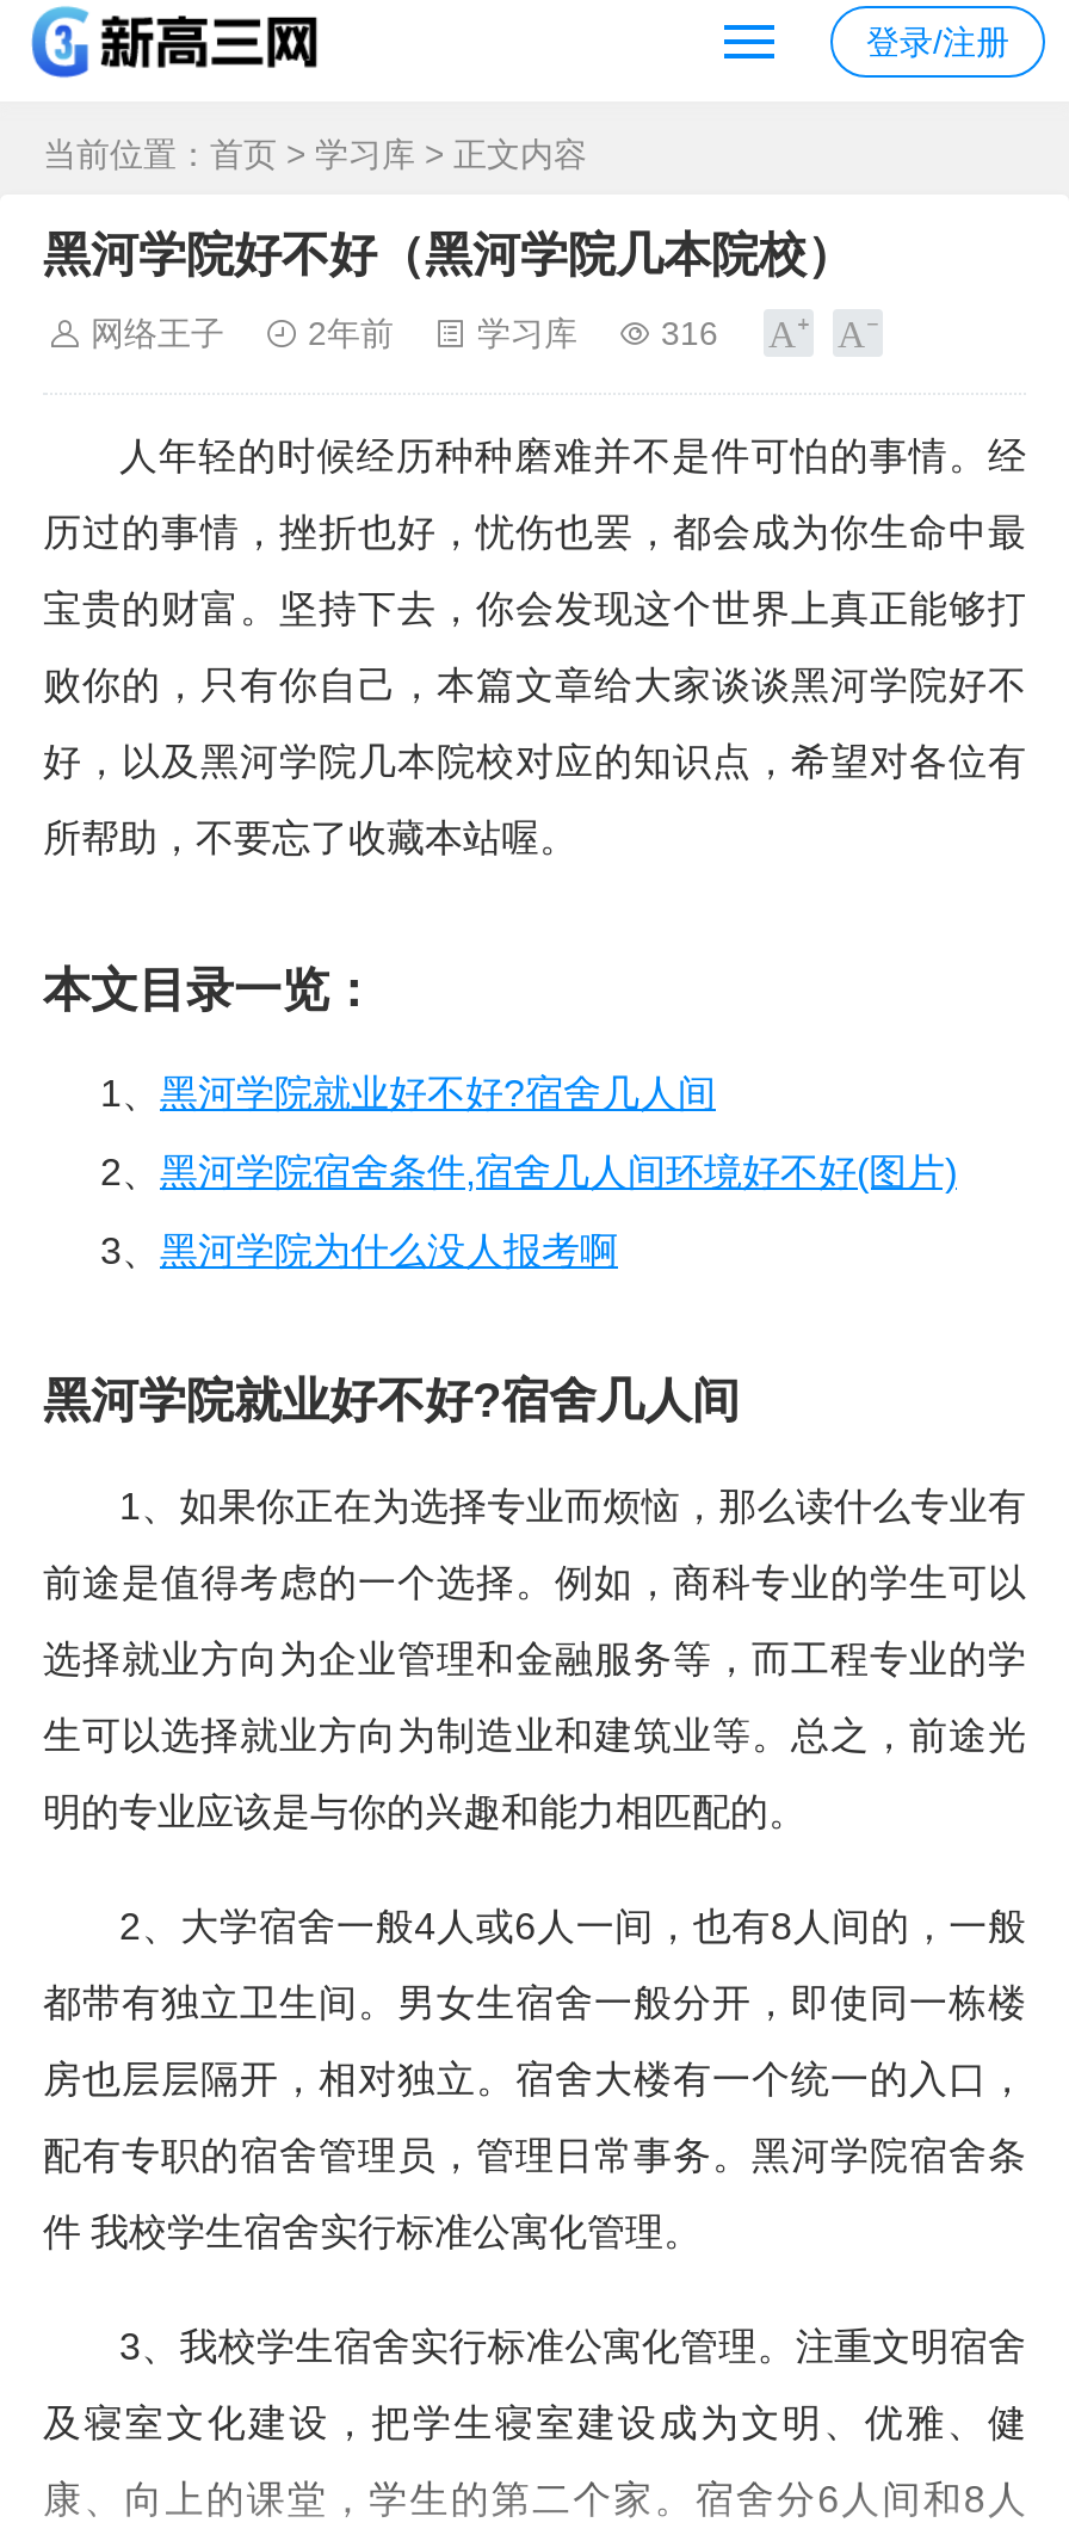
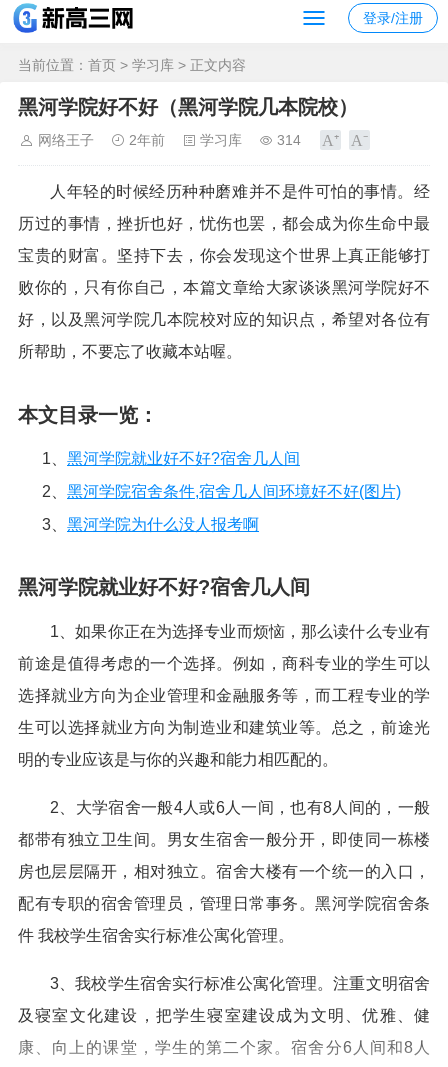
[661,314,718,352] 316 -> [277,132,301,148] 314

